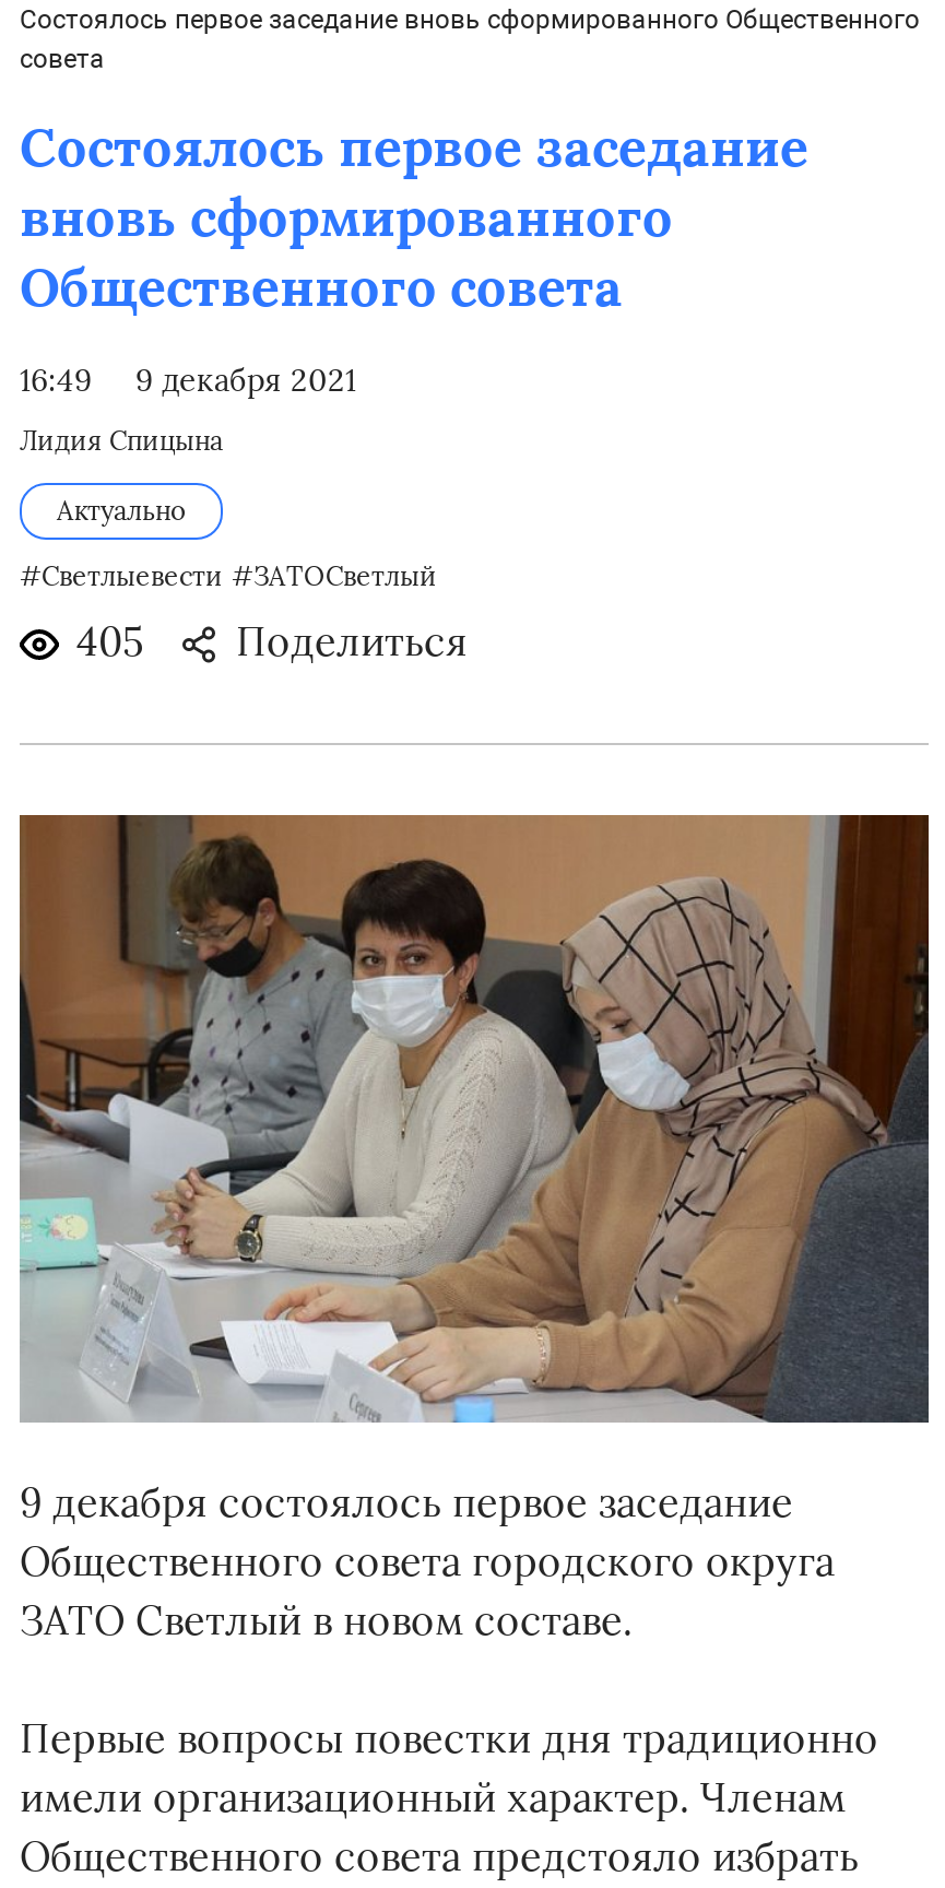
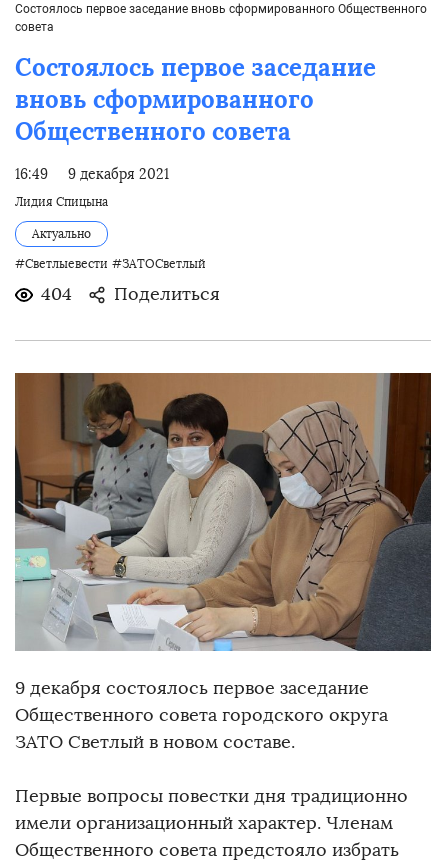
[76,618,468,666] 405 Поделиться -> [41,283,220,305] 404 Поделиться

